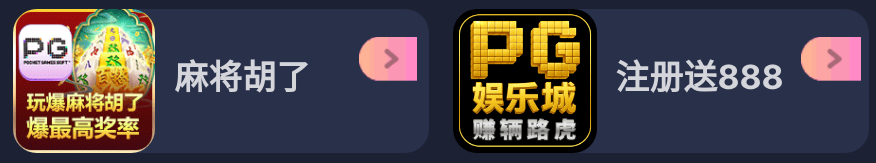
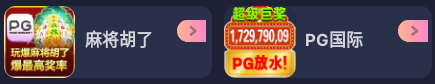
[453,9,783,153] [image] | 注册送888 -> [223,5,363,79] [image] | PG国际

